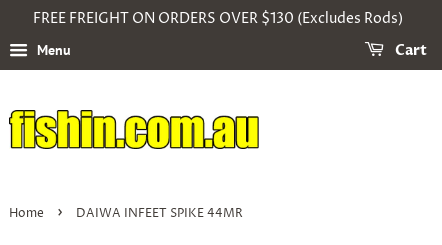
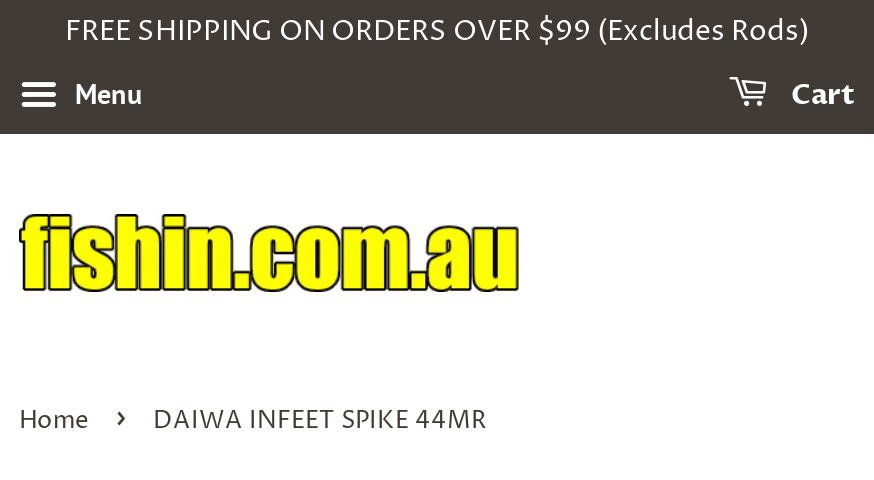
[33,9,403,28] FREE FREIGHT ON ORDERS OVER $130 (Excludes Rods) -> [65,12,809,50] FREE SHIPPING ON ORDERS OVER $99 (Excludes Rods)

